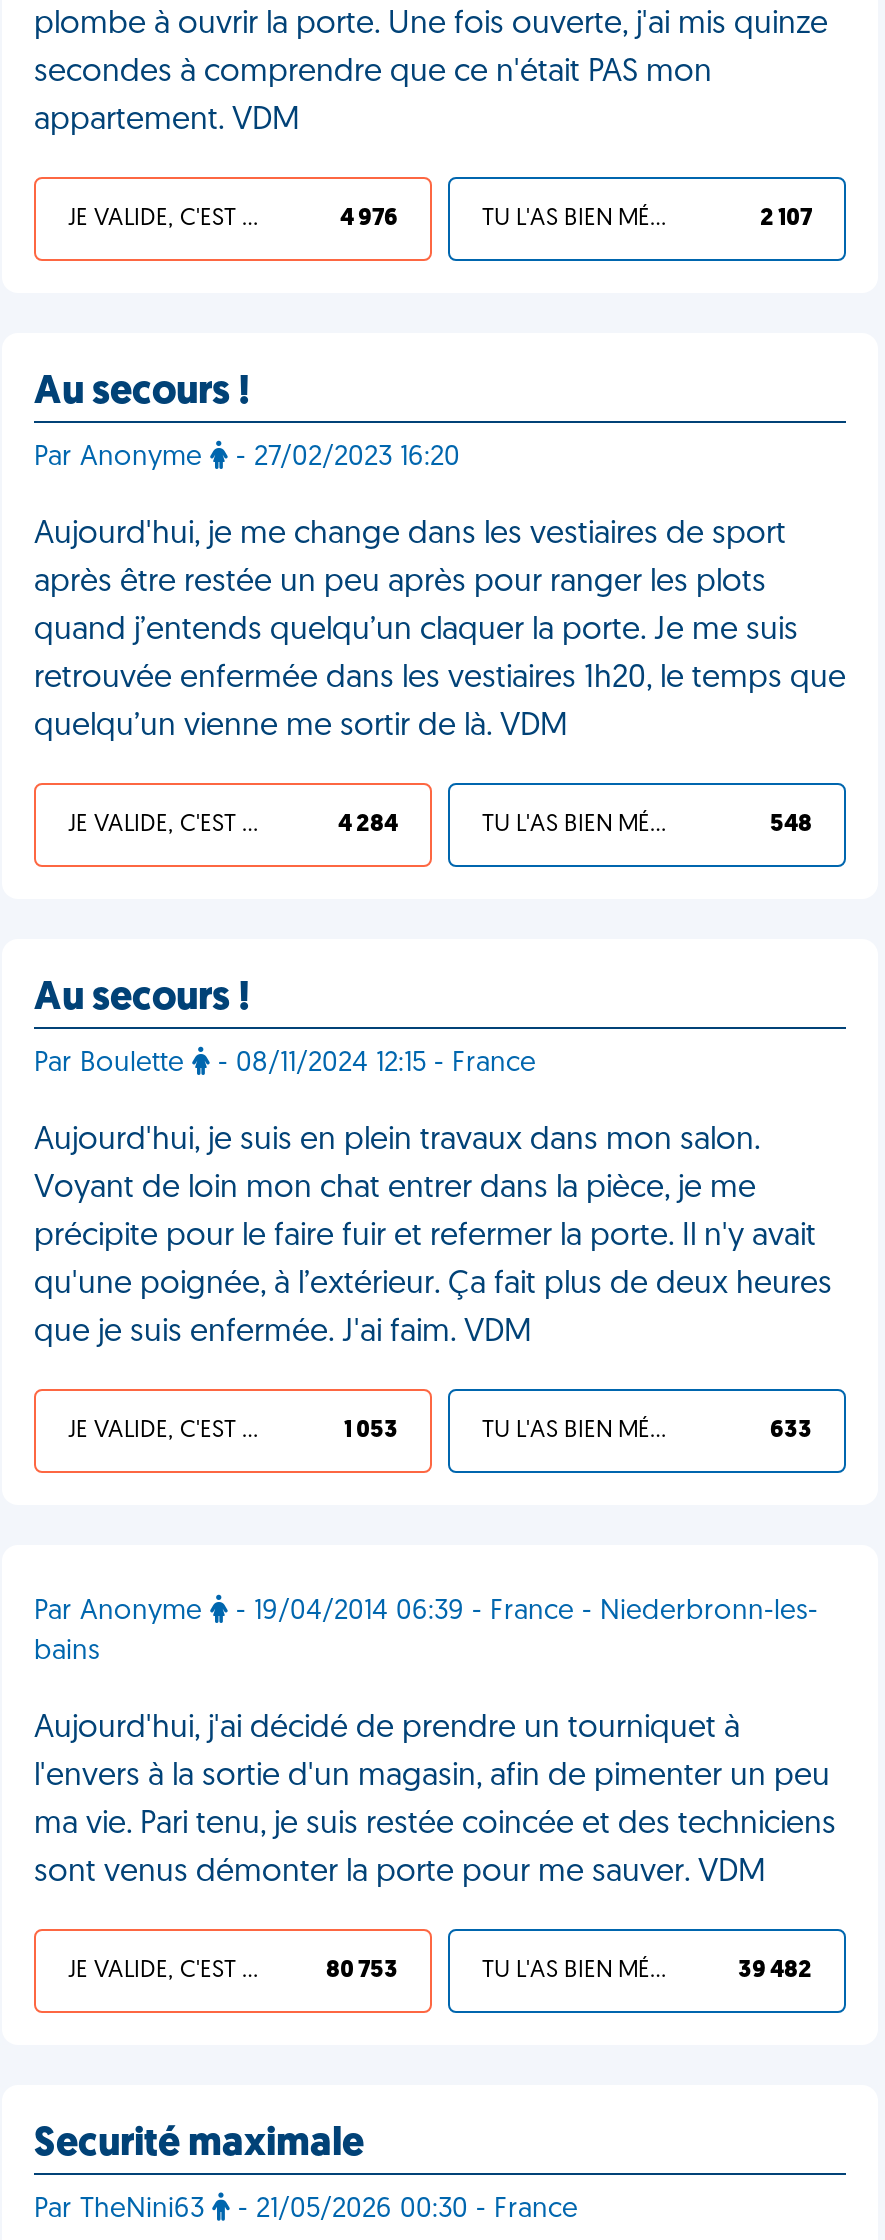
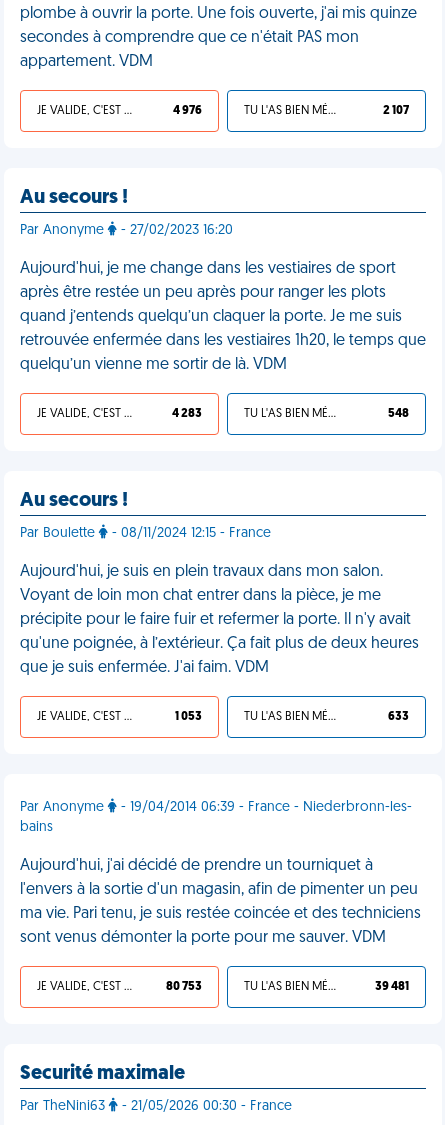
[338,813,398,837] 4 284 -> [172,408,202,420] 4 283
[738,1959,812,1983] 39 482 -> [375,981,409,993] 39 481

